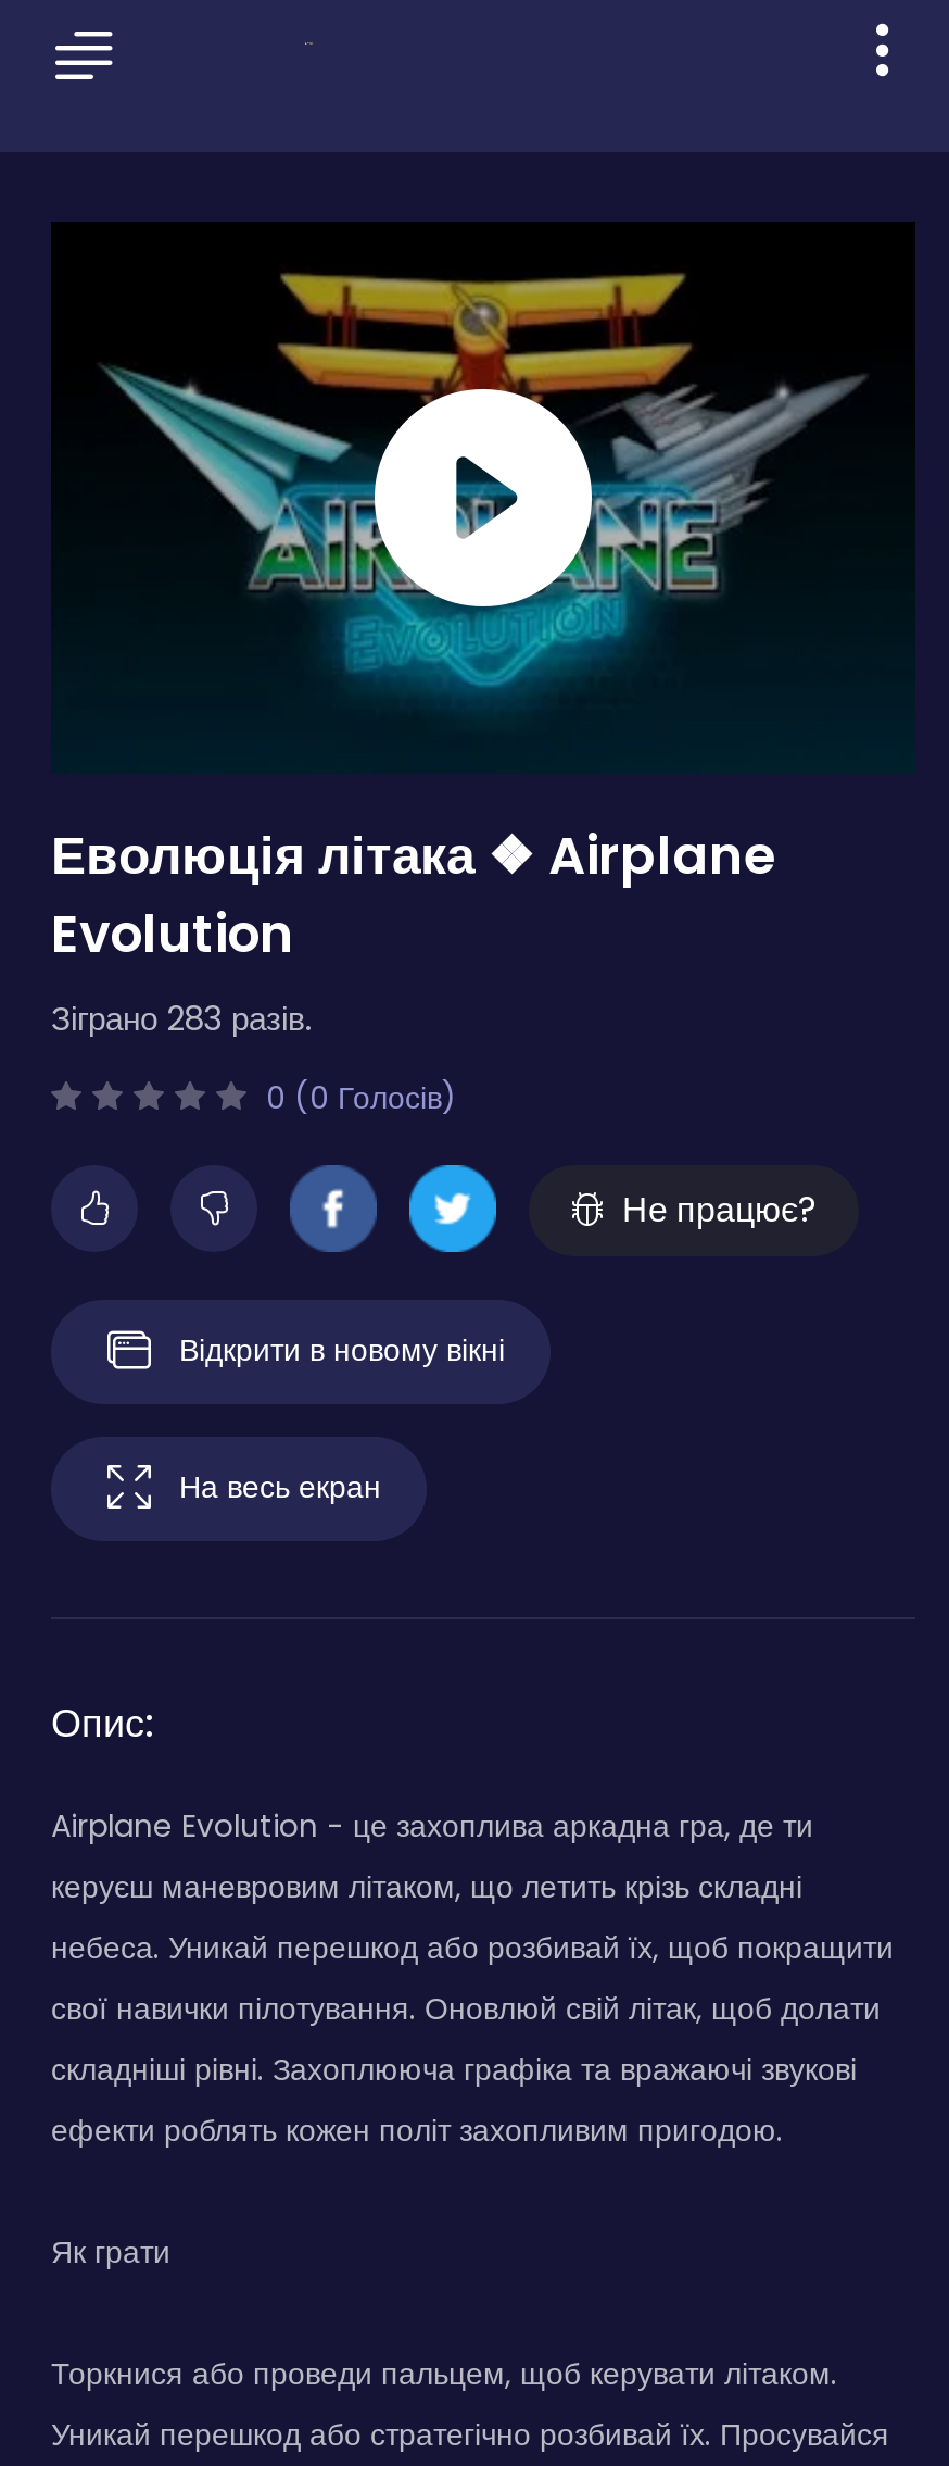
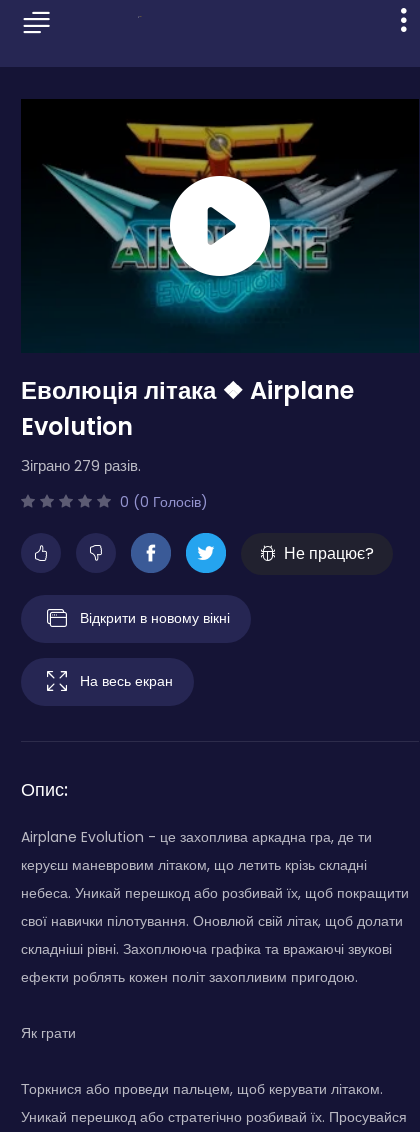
[51,995,312,1041] Зіграно 283 разів. -> [21,455,141,476] Зіграно 279 разів.

